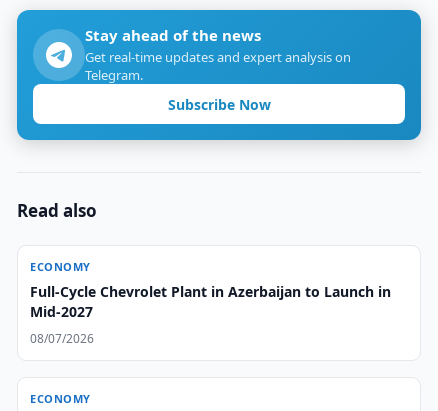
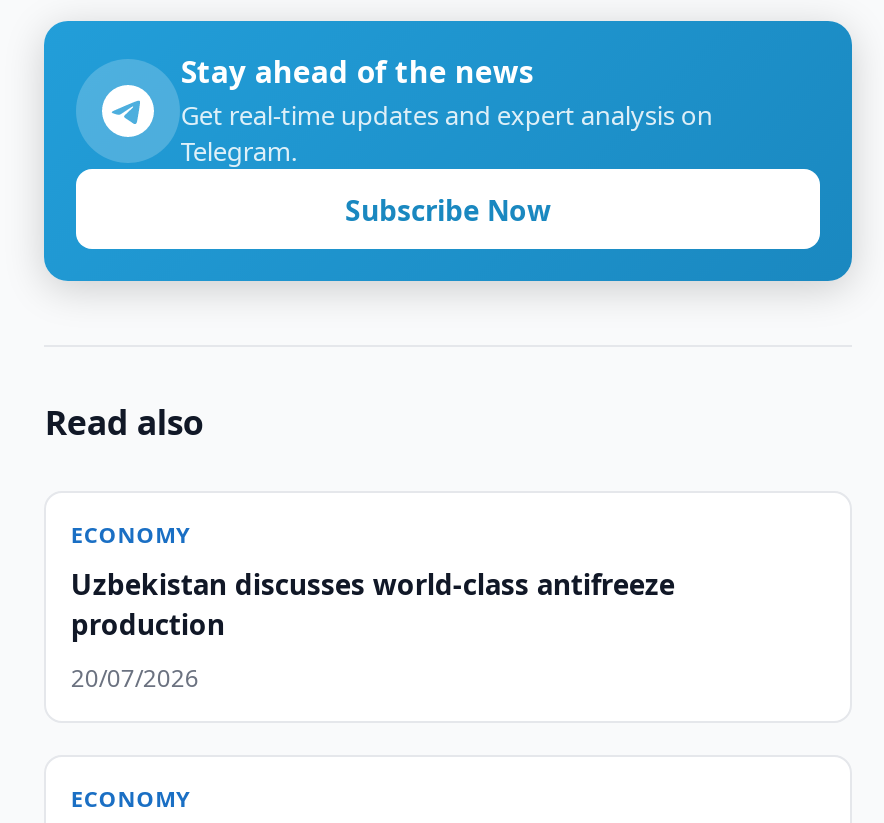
[30,282,391,321] Full-Cycle Chevrolet Plant in Azerbaijan to Launch in | Mid-2027 -> [71,565,675,643] Uzbekistan discusses world-class antifreeze | production
[30,330,94,347] 08/07/2026 -> [71,661,199,695] 20/07/2026

